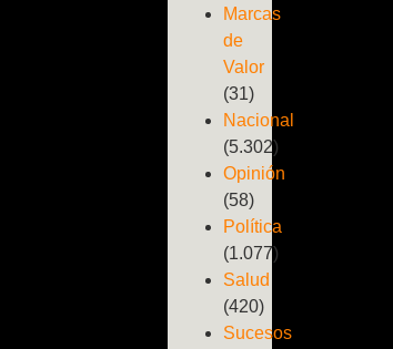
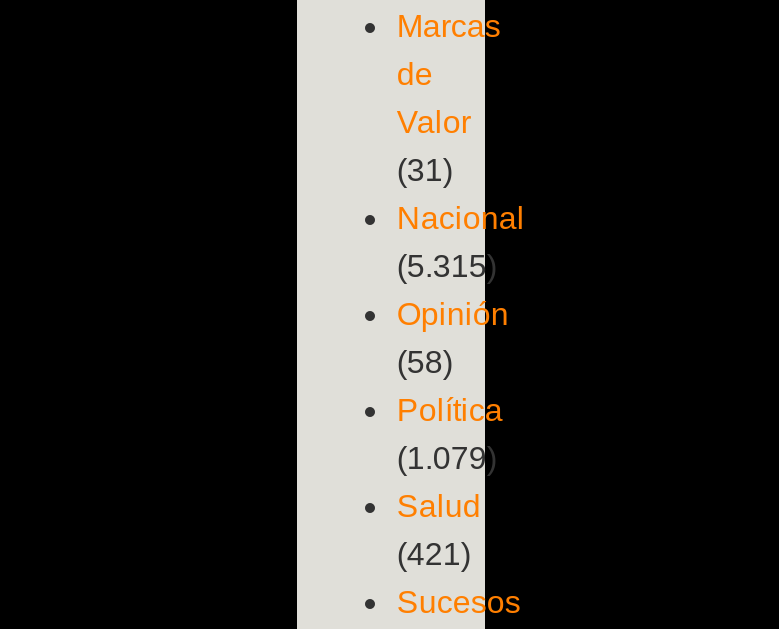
[223,138,279,157] (5.302) -> [397,249,497,283] (5.315)
[223,244,279,263] (1.077) -> [397,441,497,475] (1.079)
[223,297,264,316] (420) -> [397,537,471,571] (421)

